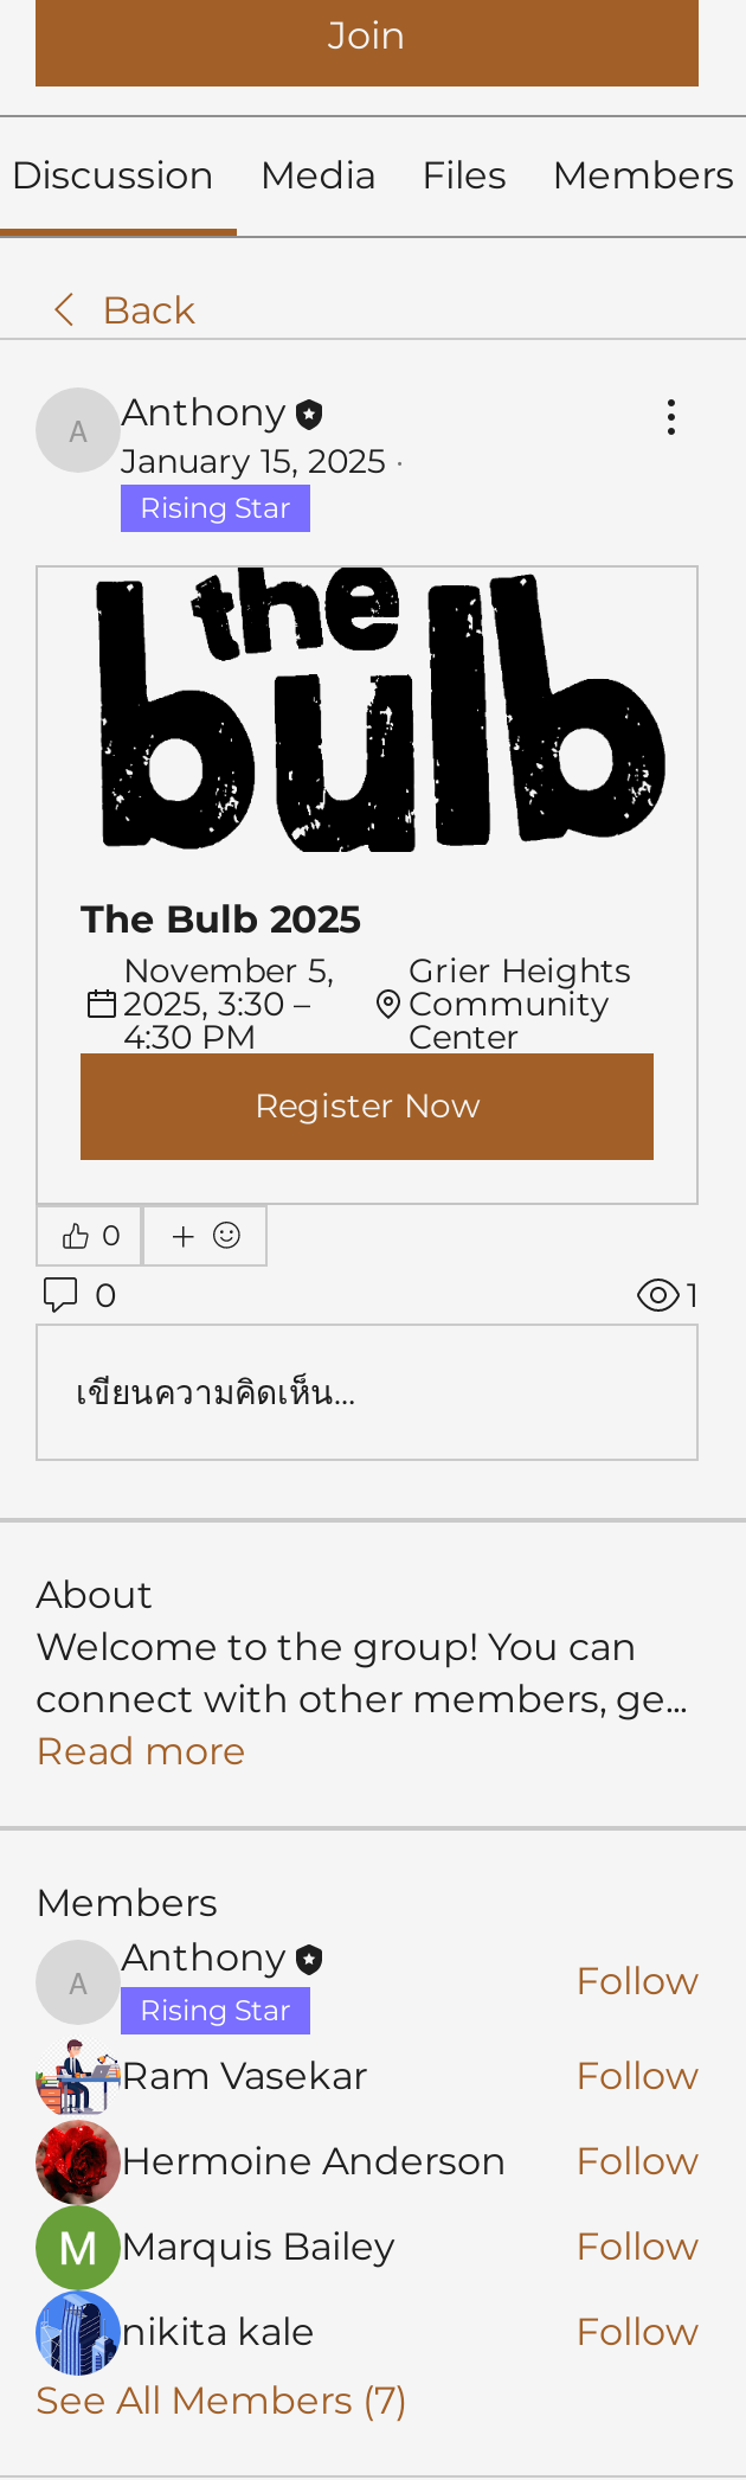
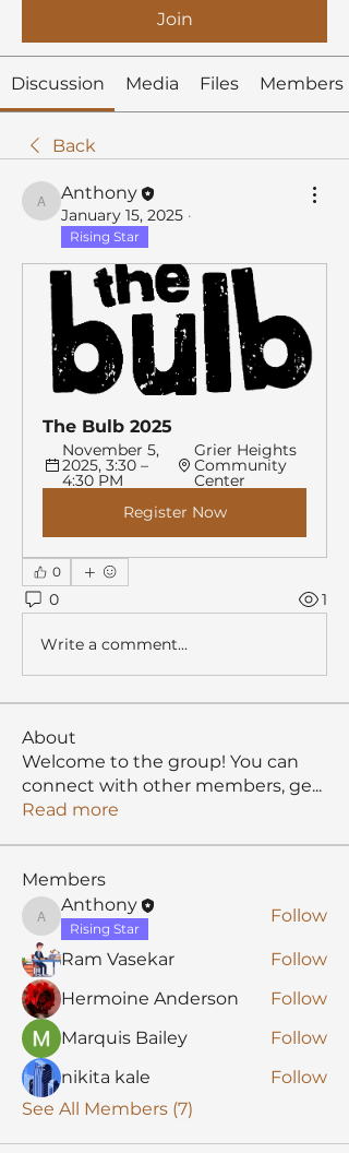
[76,1370,355,1412] เขียนความคิดเห็น… -> [40,634,188,653] Write a comment...

